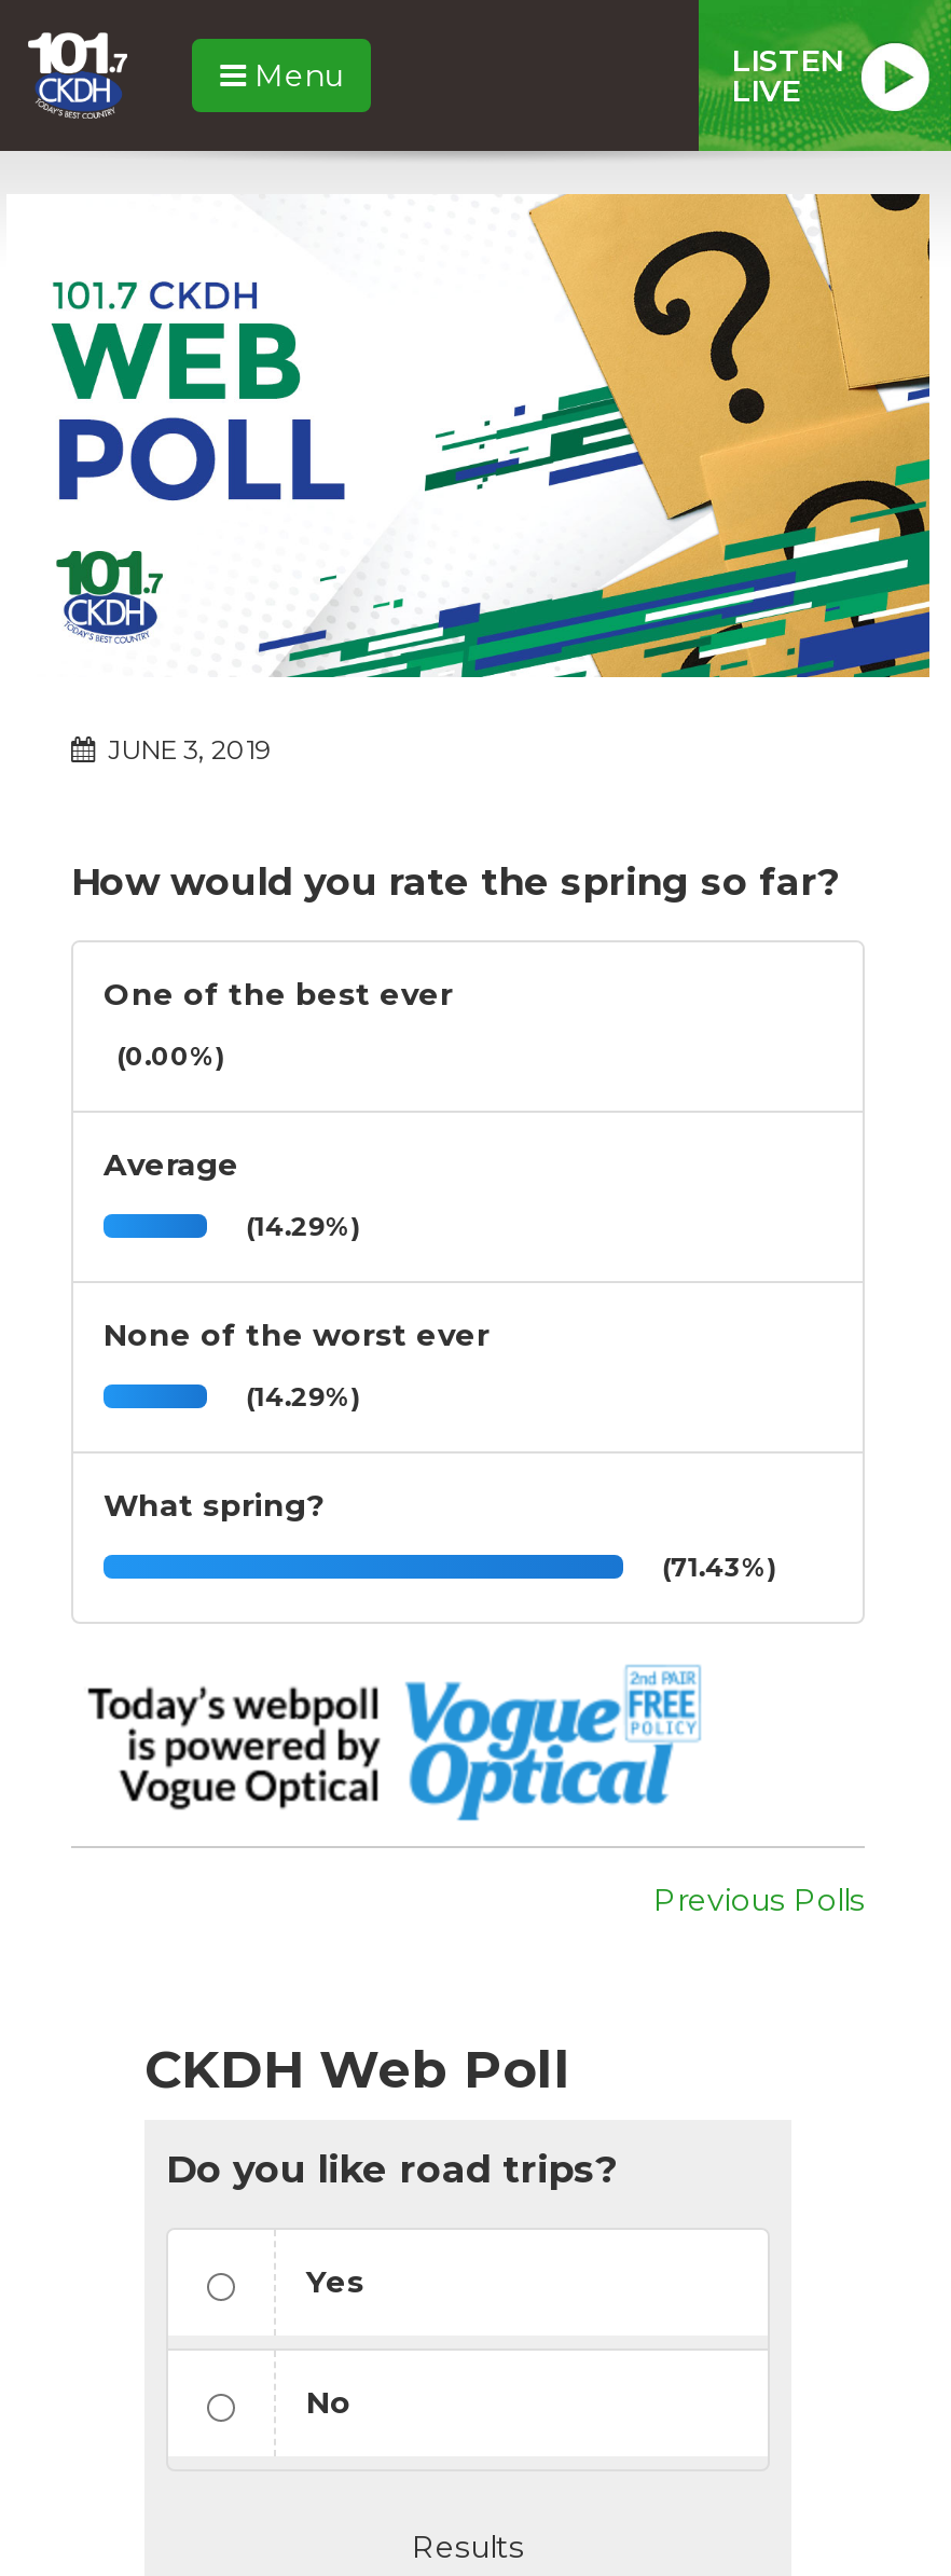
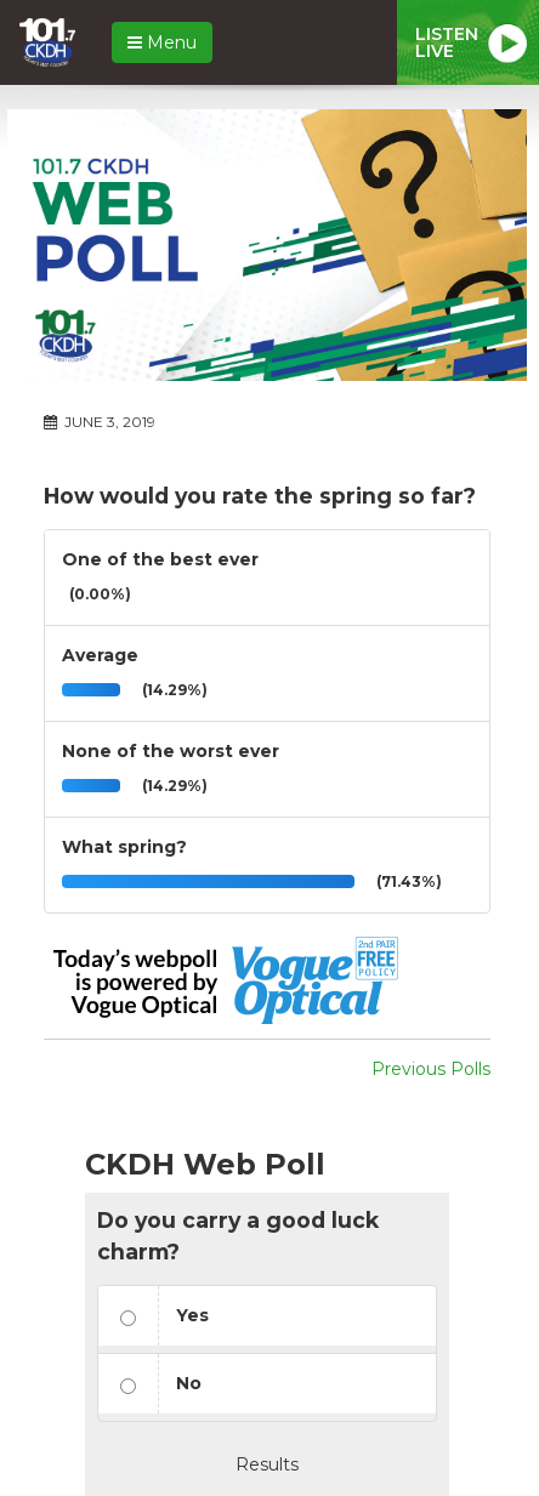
[166,2146,617,2191] Do you like road trips? -> [97,1207,379,1264] Do you carry a good luck | charm?

